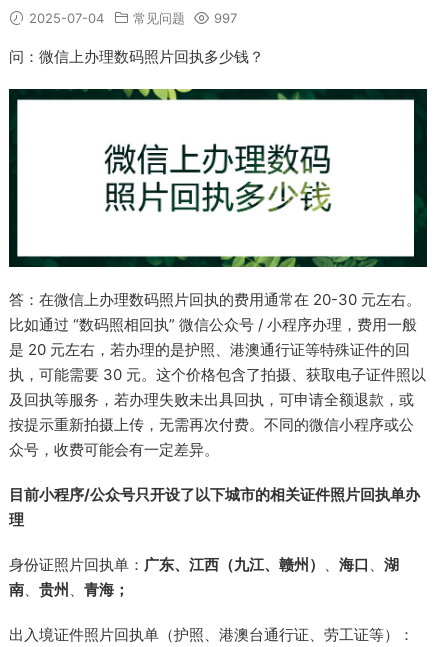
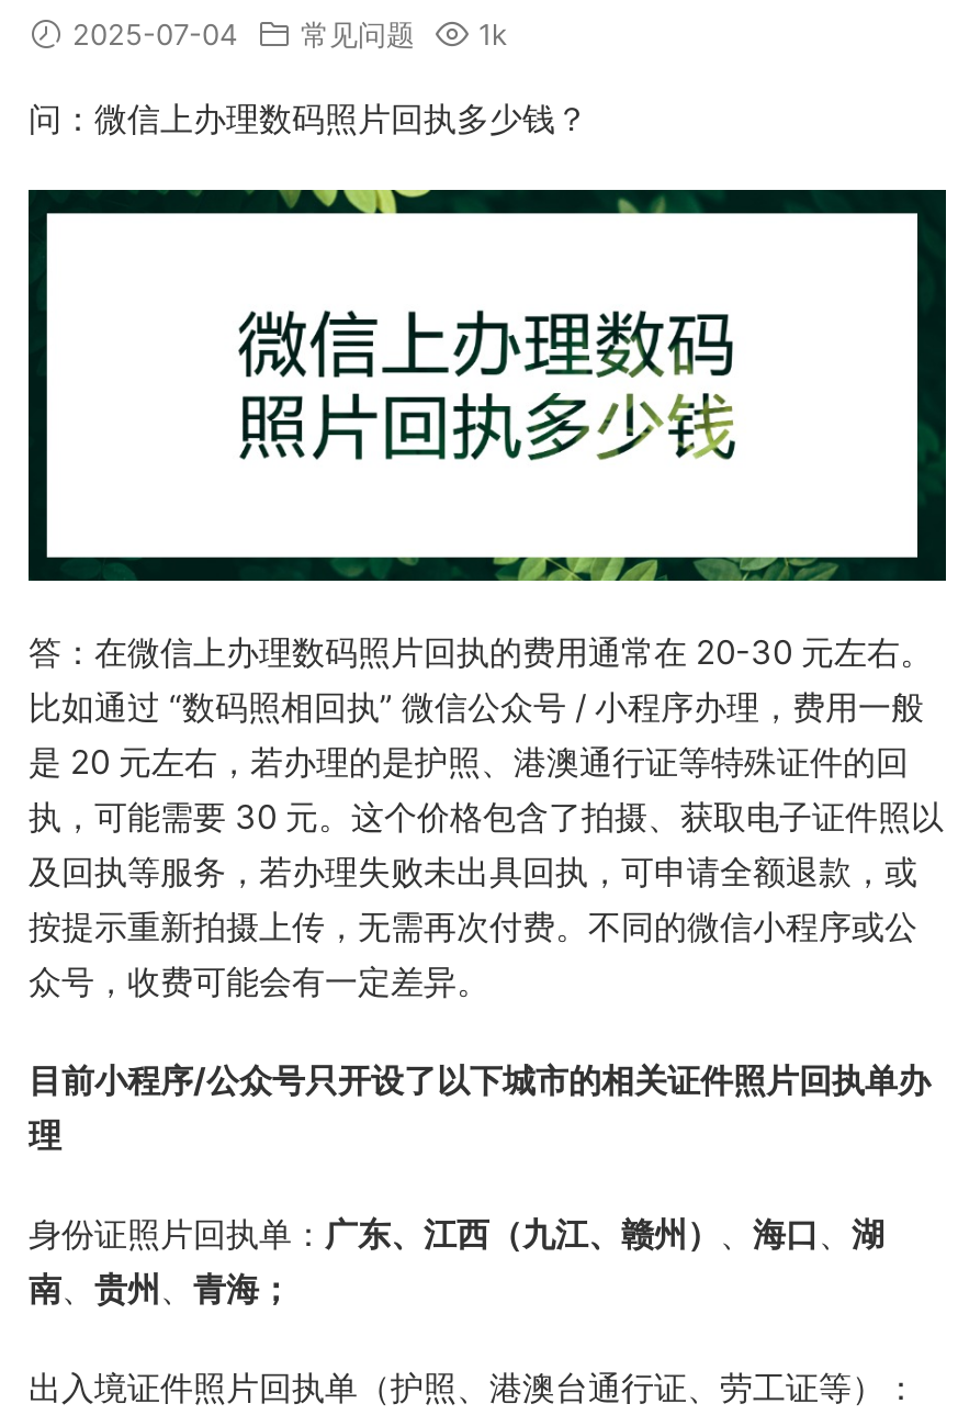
[25,10,237,26] 2025-07-04 常见问题 997 -> [64,16,507,52] 2025-07-04 常见问题 1k

